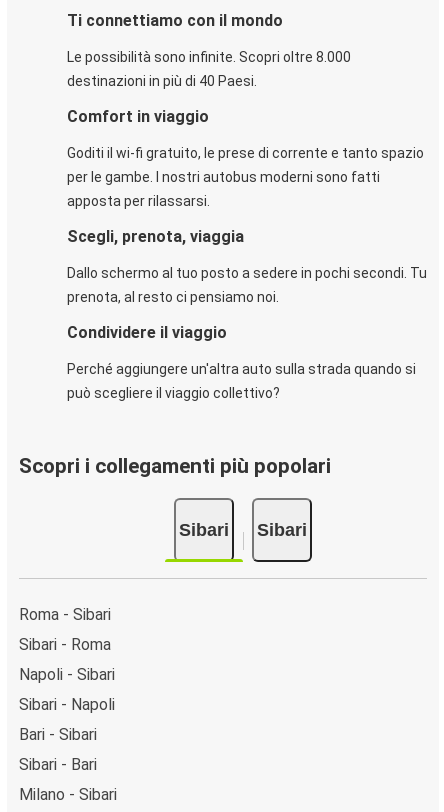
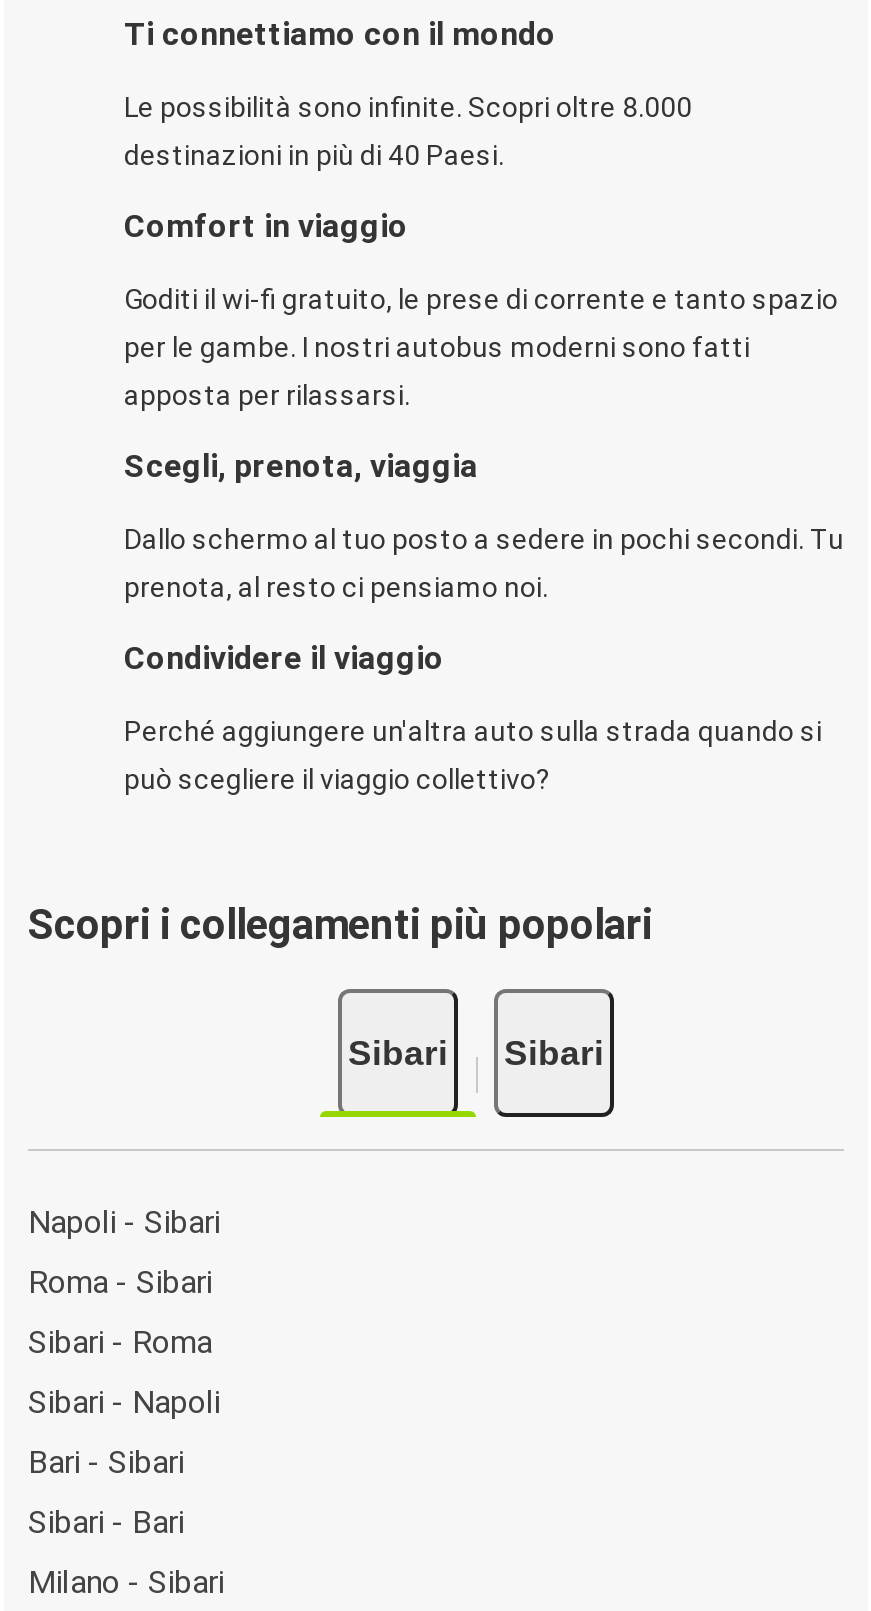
moved [19,605,111,654] -> [28,1262,212,1360]: Roma - Sibari | Sibari - Roma
moved [19,665,115,684] -> [28,1202,220,1240]: Napoli - Sibari

